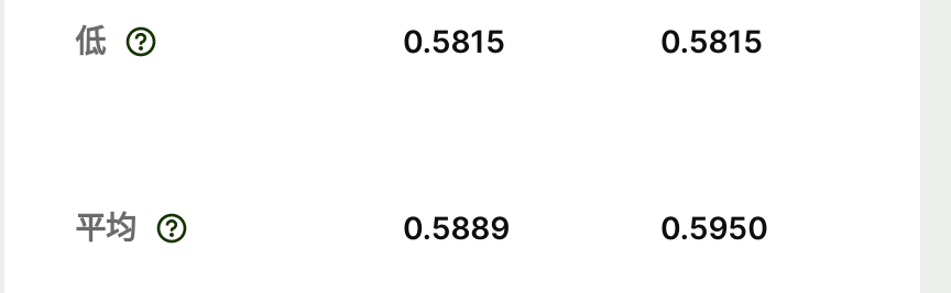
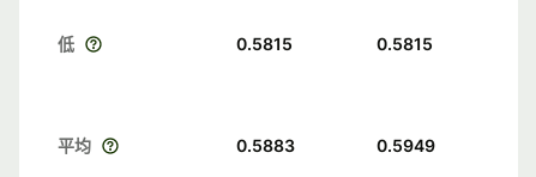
[403,209,510,246] 0.5889 -> [236,135,294,156] 0.5883
[660,209,767,246] 0.5950 -> [377,135,435,156] 0.5949

